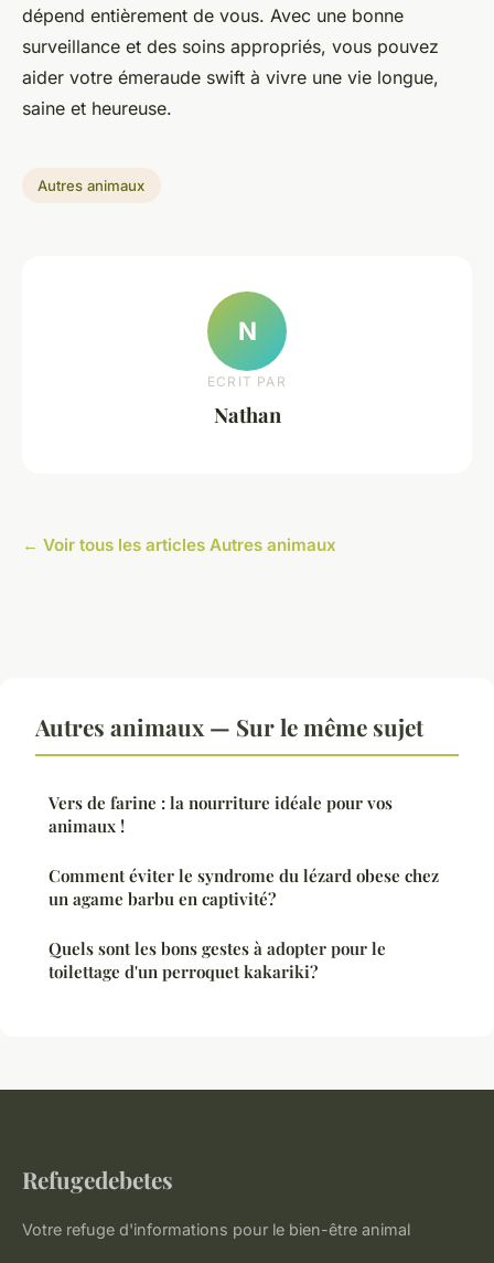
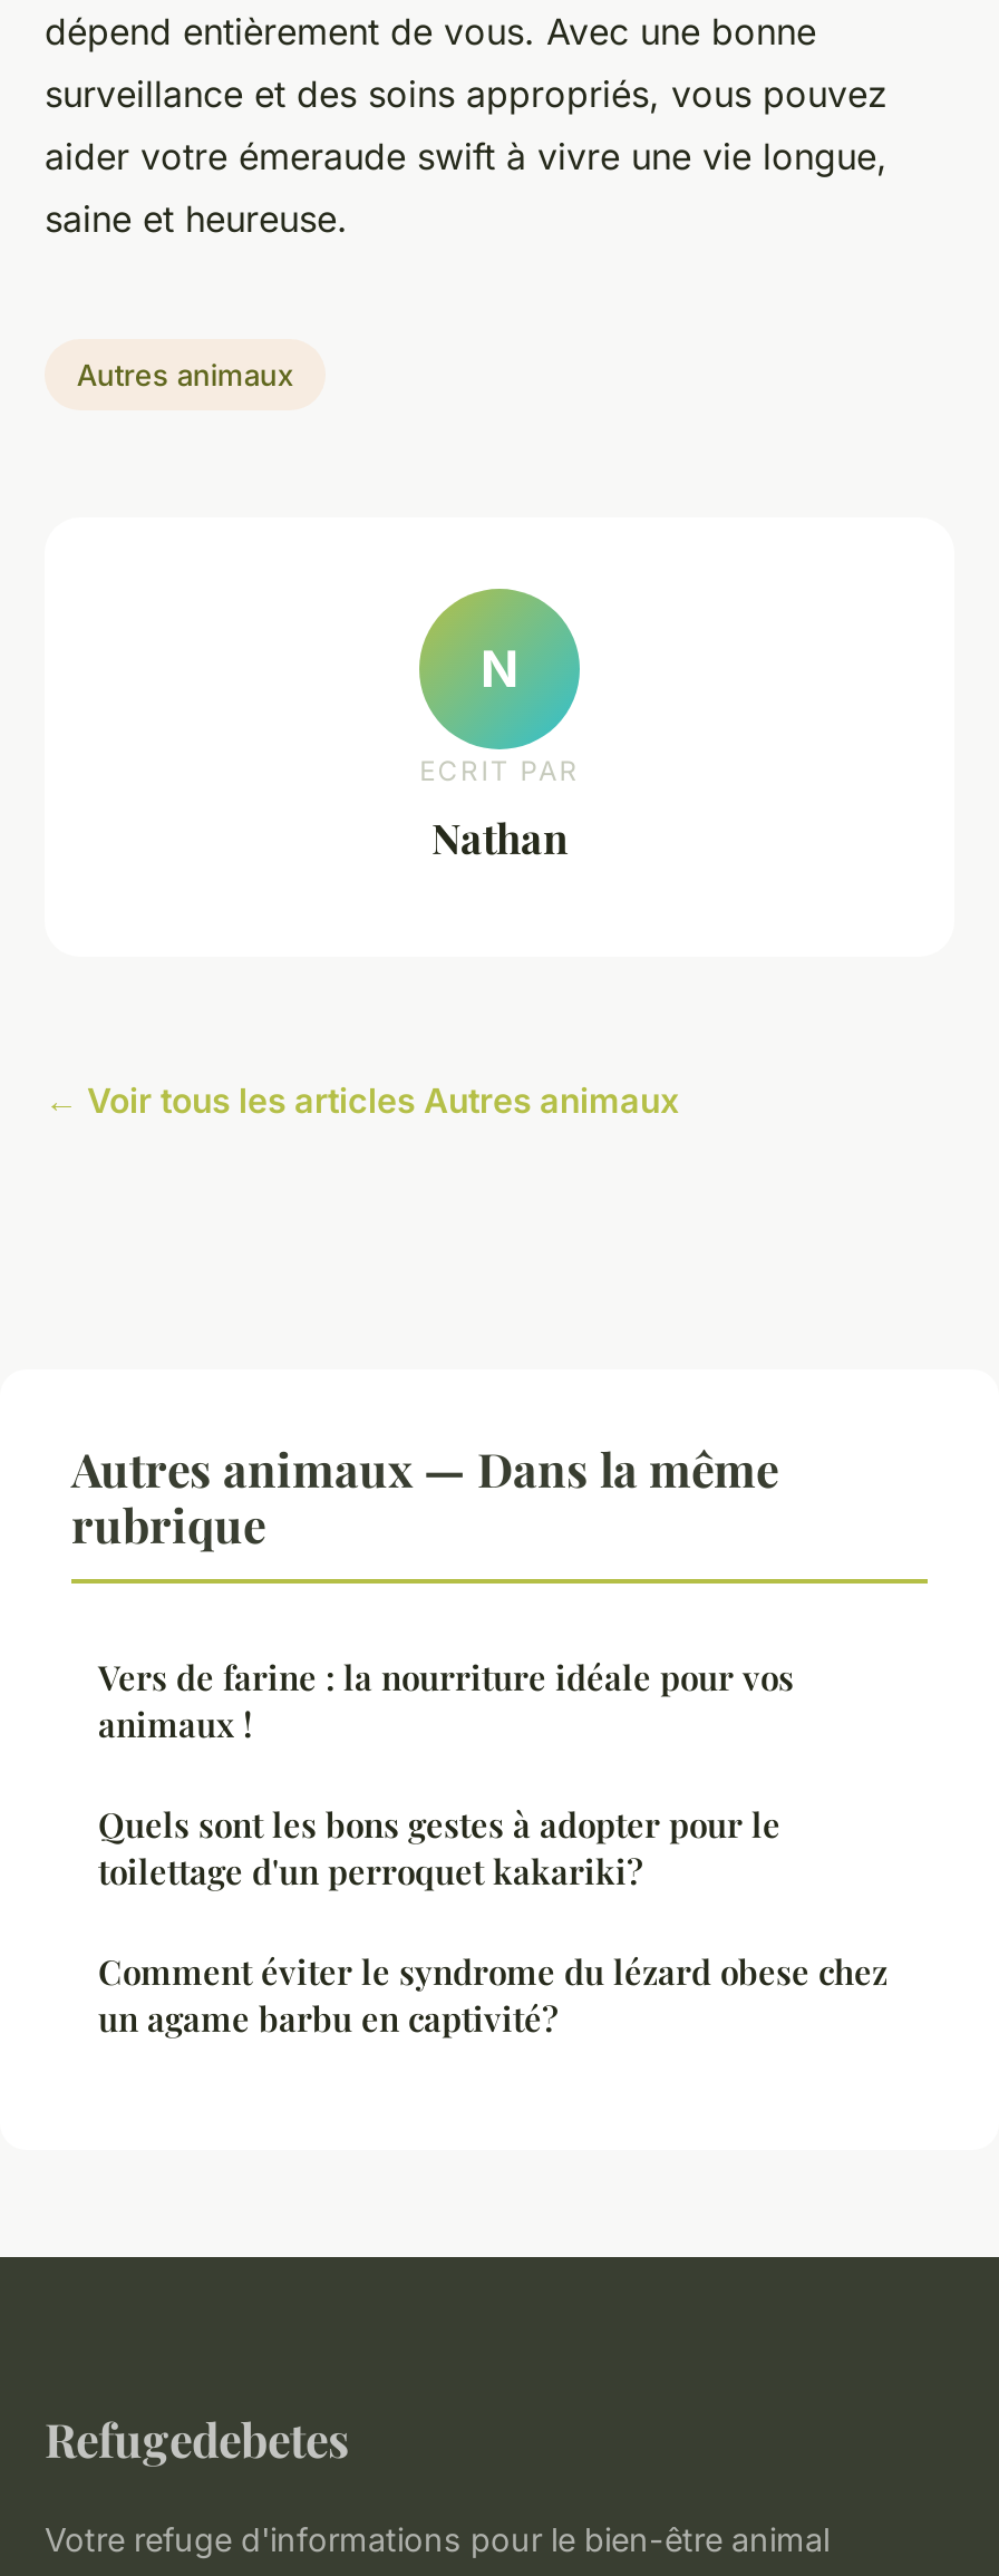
[35,711,423,742] Autres animaux — Sur le même sujet -> [71,1437,778,1555] Autres animaux — Dans la même | rubrique
moved [49,865,439,910] -> [98,1950,888,2042]: Comment éviter le syndrome du lézard obese chez | un agame barbu en captivité?
moved [49,938,386,983] -> [98,1803,780,1894]: Quels sont les bons gestes à adopter pour le | toilettage d'un perroquet kakariki?

